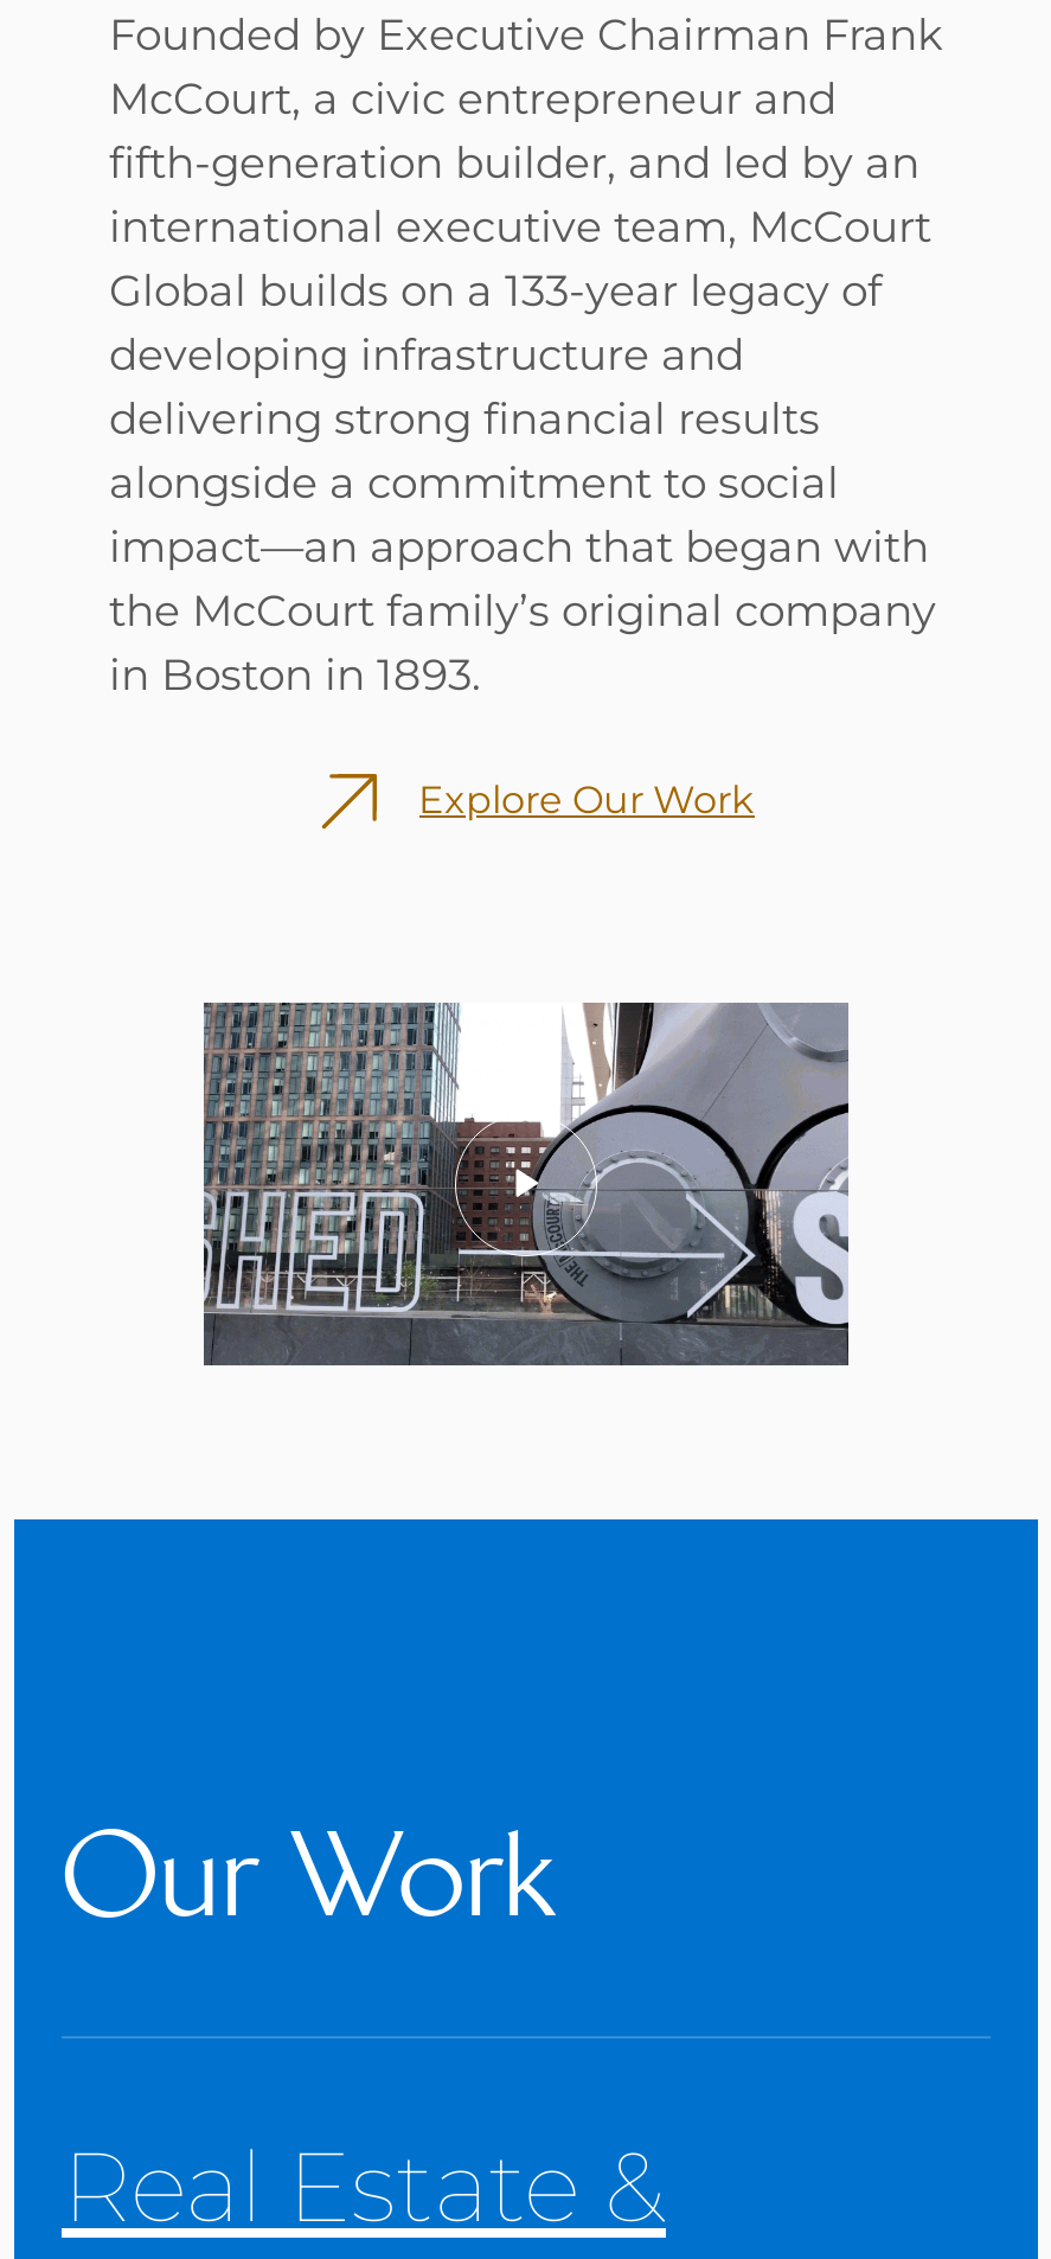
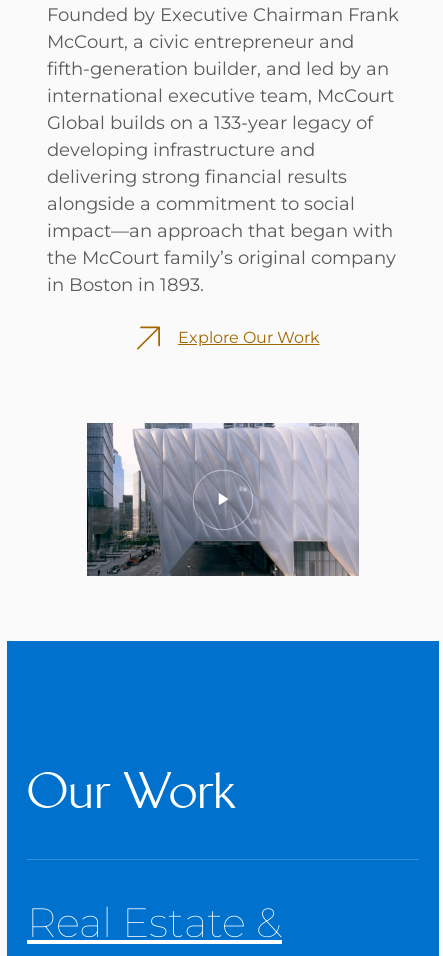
[201,1000,851,1365] [image] -> [87,422,359,576] [image]

